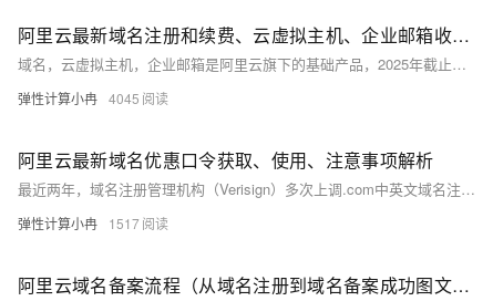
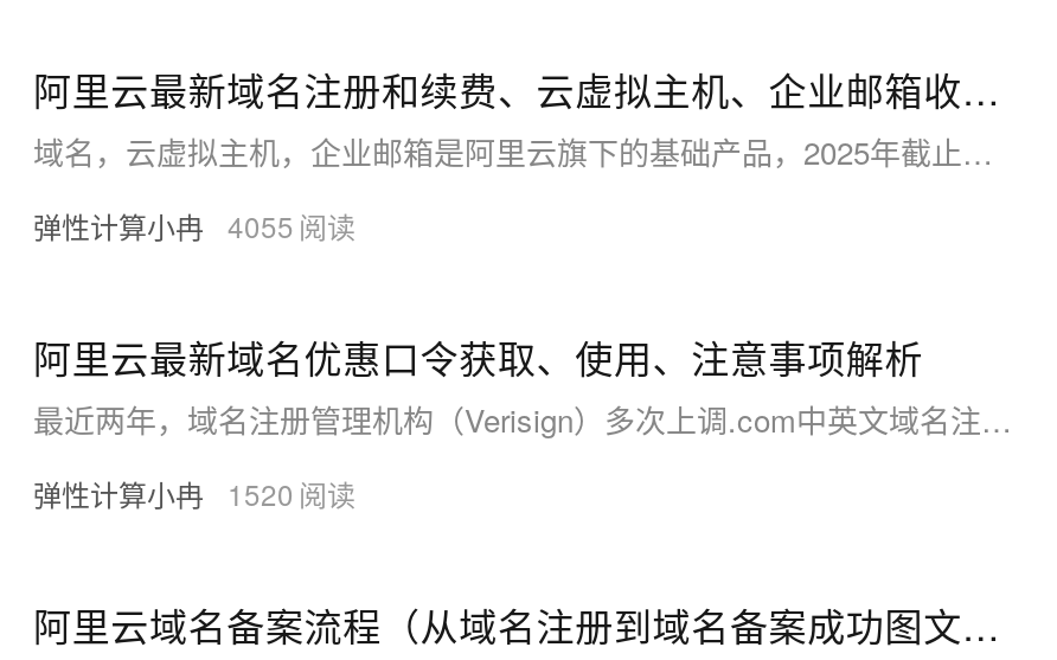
[18,89,140,107] 弹性计算小冉 4045 -> [33,205,294,245] 弹性计算小冉 4055
[18,214,140,232] 弹性计算小冉 1517 -> [33,473,294,513] 弹性计算小冉 1520

